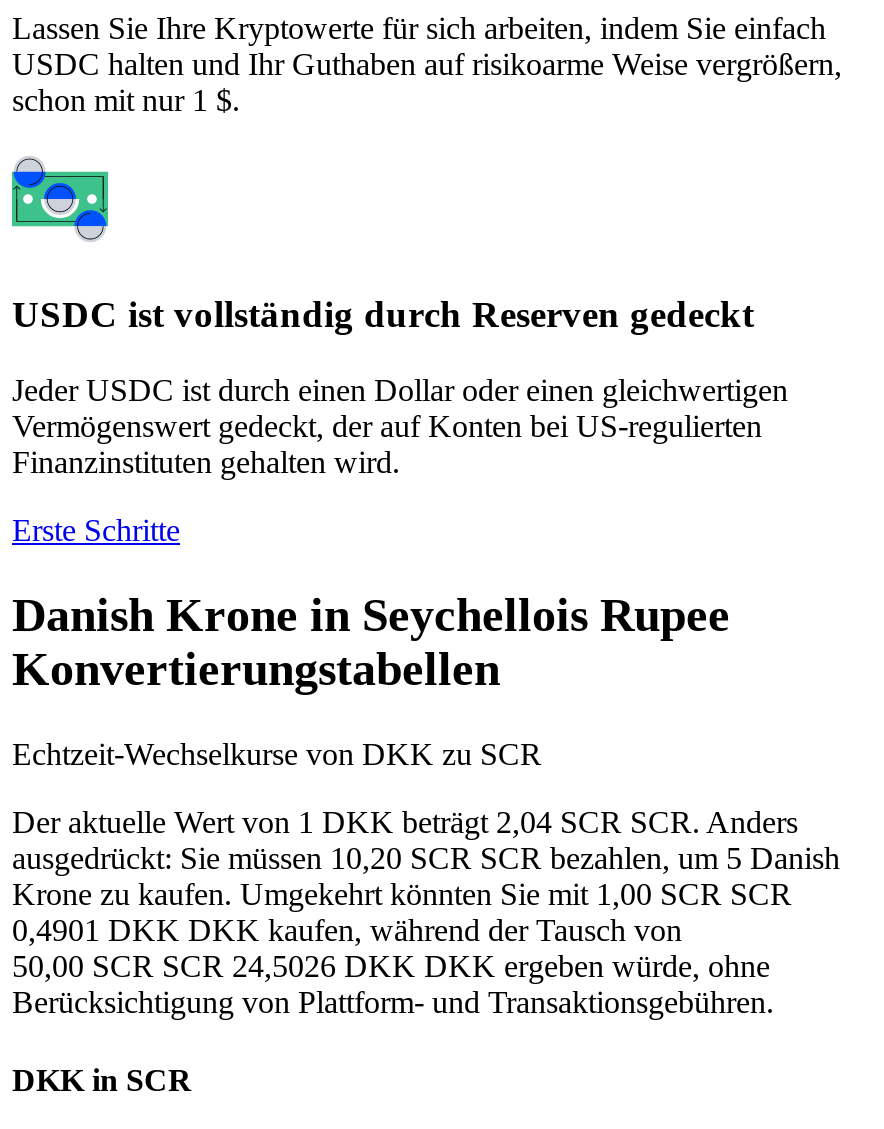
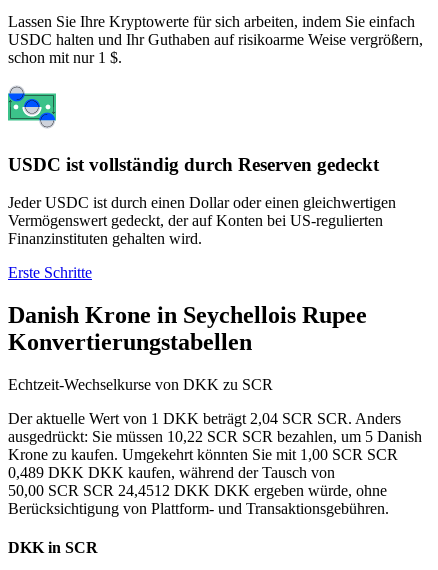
[12,841,840,875] ausgedrückt: Sie müssen 10,20 SCR SCR bezahlen, um 5 Danish -> [8,428,422,445] ausgedrückt: Sie müssen 10,22 SCR SCR bezahlen, um 5 Danish
[12,913,682,947] 0,4901 DKK DKK kaufen, während der Tausch von -> [8,464,335,481] 0,489 DKK DKK kaufen, während der Tausch von
[12,949,770,983] 50,00 SCR SCR 24,5026 DKK DKK ergeben würde, ohne -> [8,482,387,499] 50,00 SCR SCR 24,4512 DKK DKK ergeben würde, ohne

